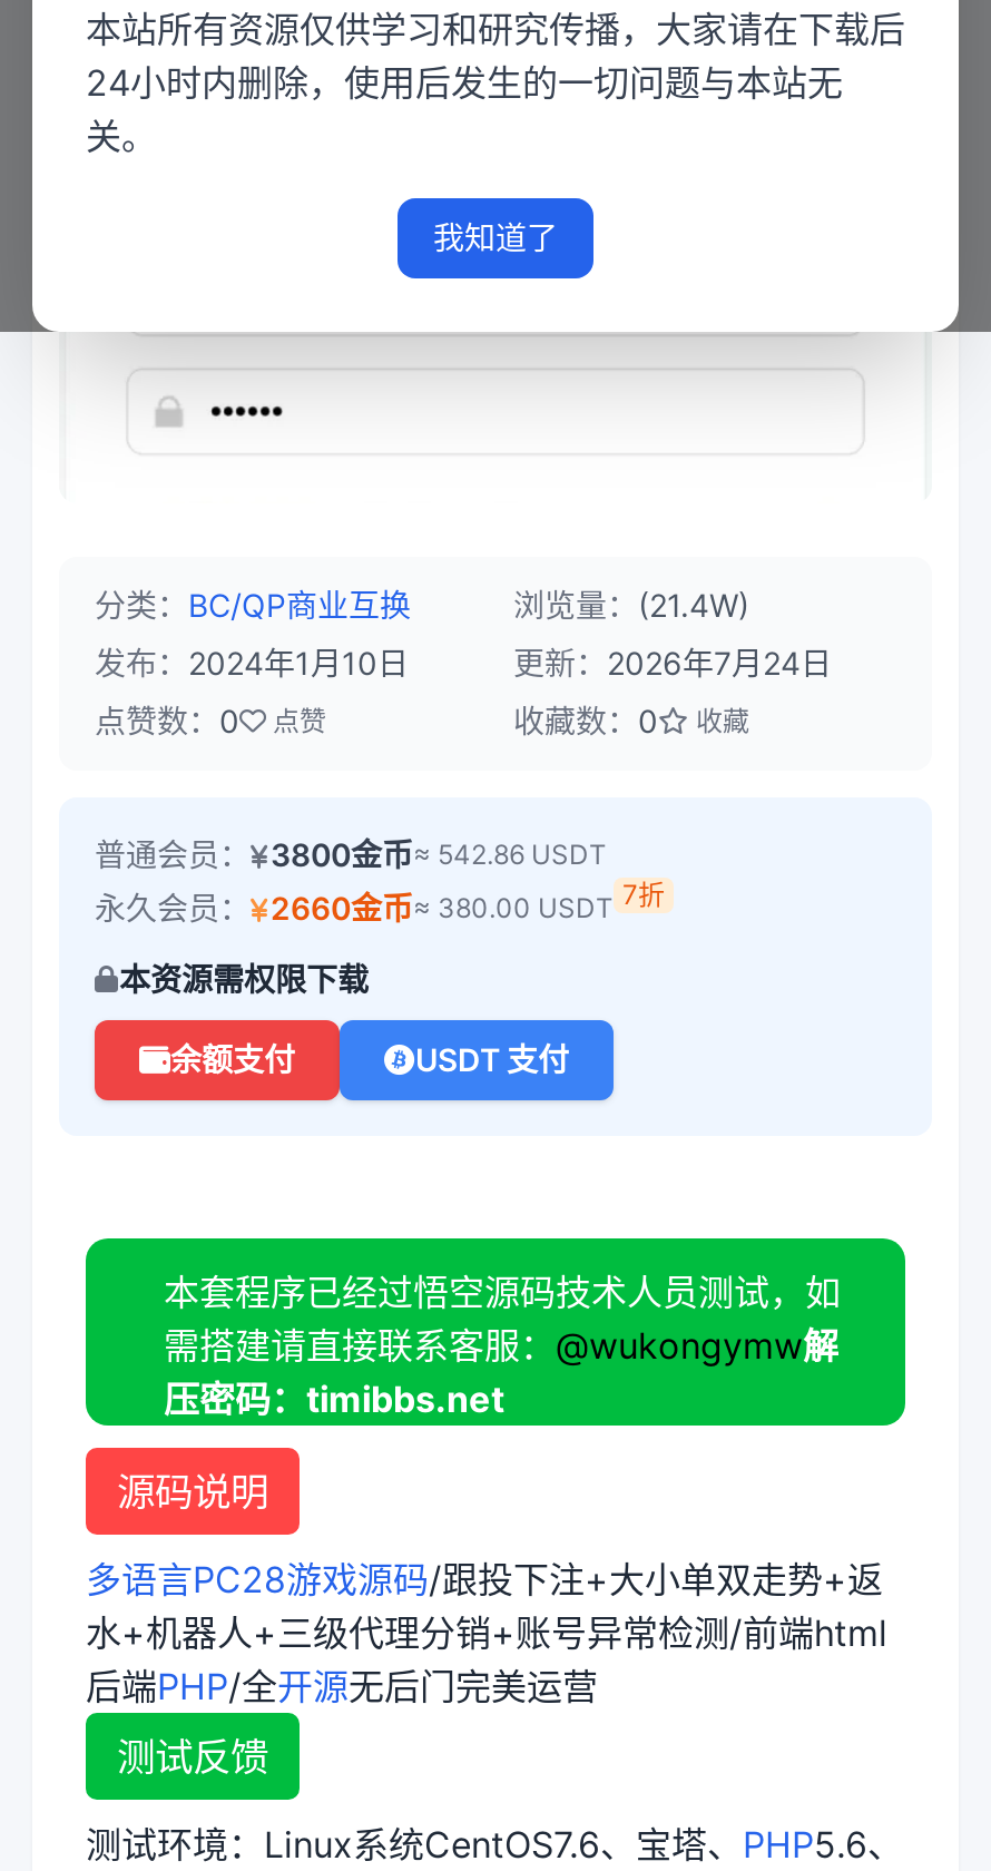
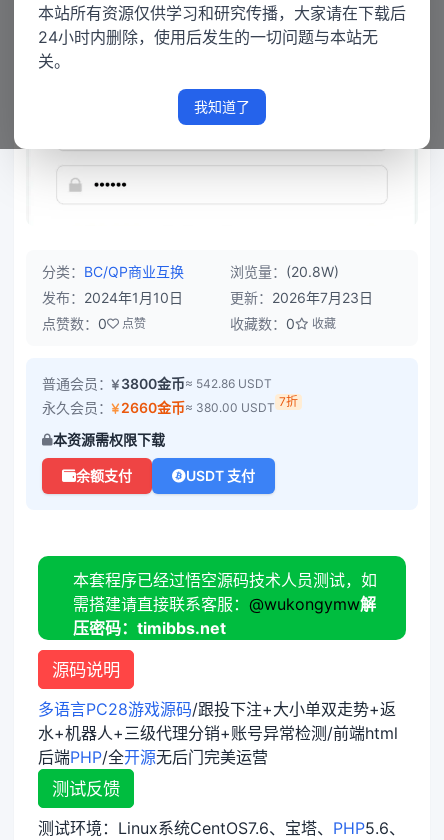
[513,586,749,624] 浏览量：(21.4W) -> [230,263,339,280] 浏览量：(20.8W)
[513,644,832,682] 更新：2026年7月24日 -> [230,289,373,306] 更新：2026年7月23日

